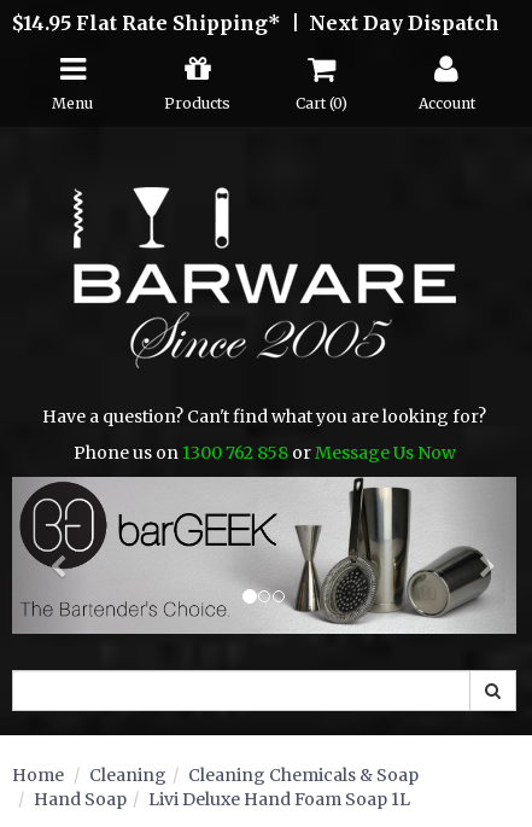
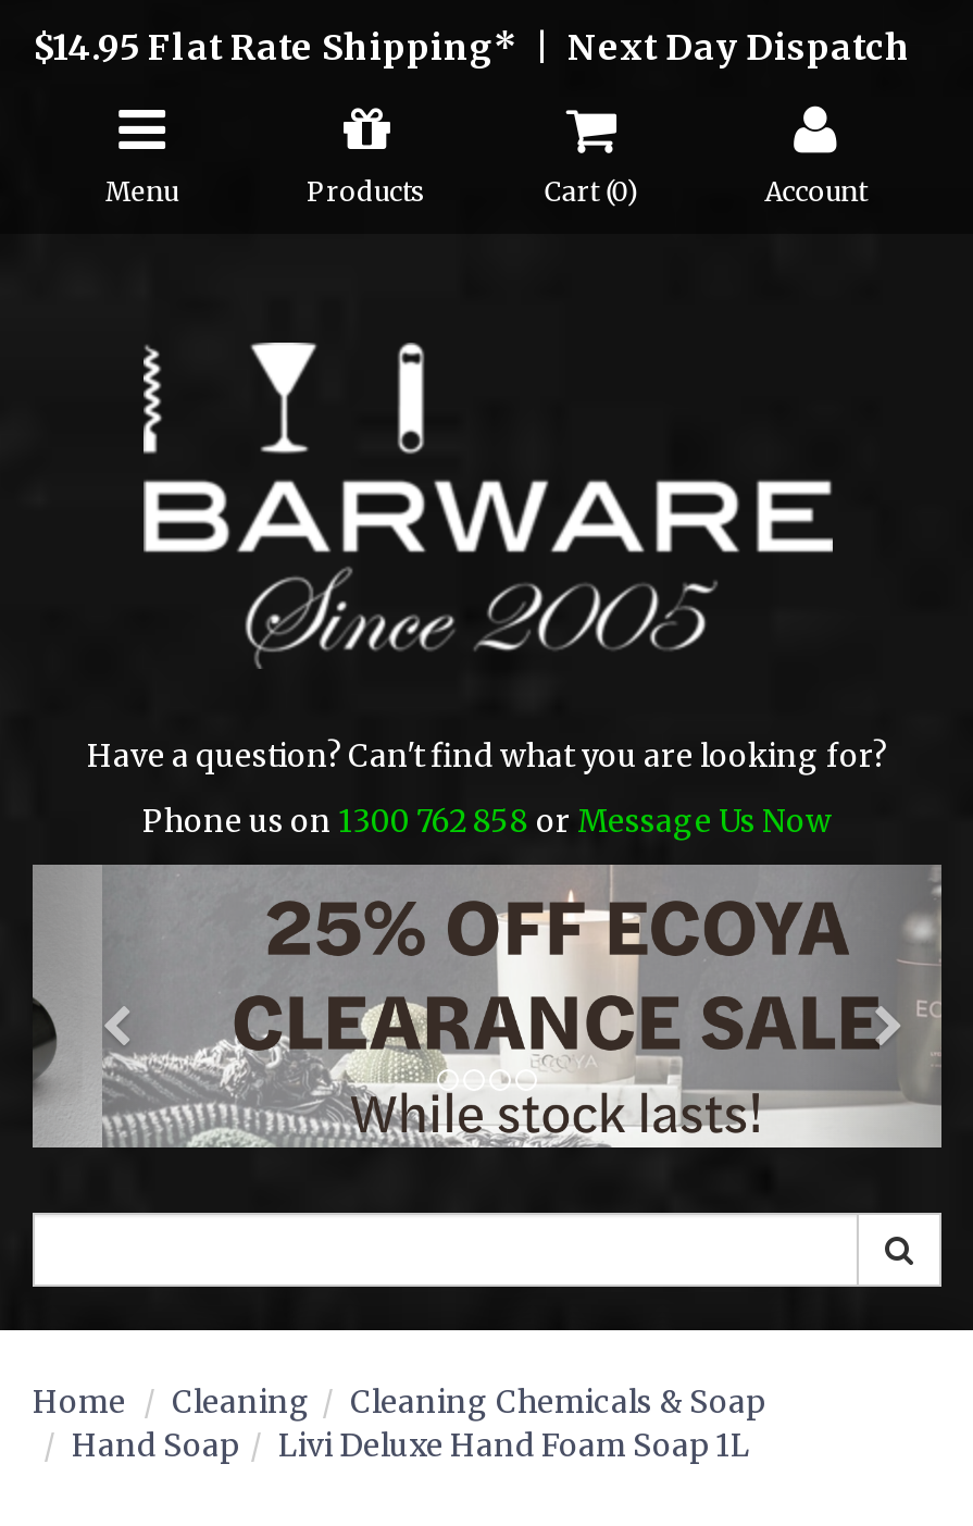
[11,478,515,633] [image] -> [33,865,937,1147] [image]

